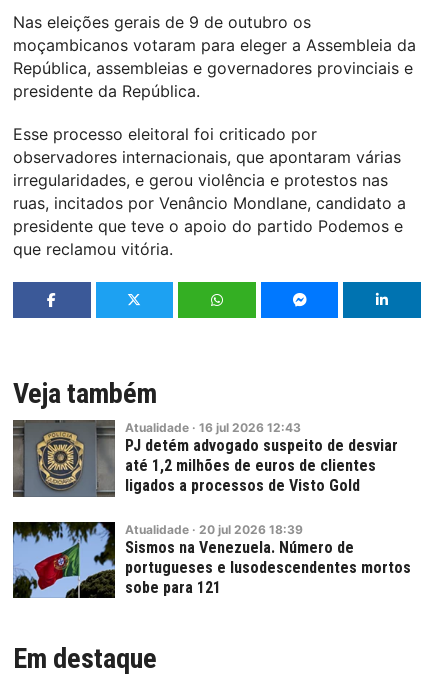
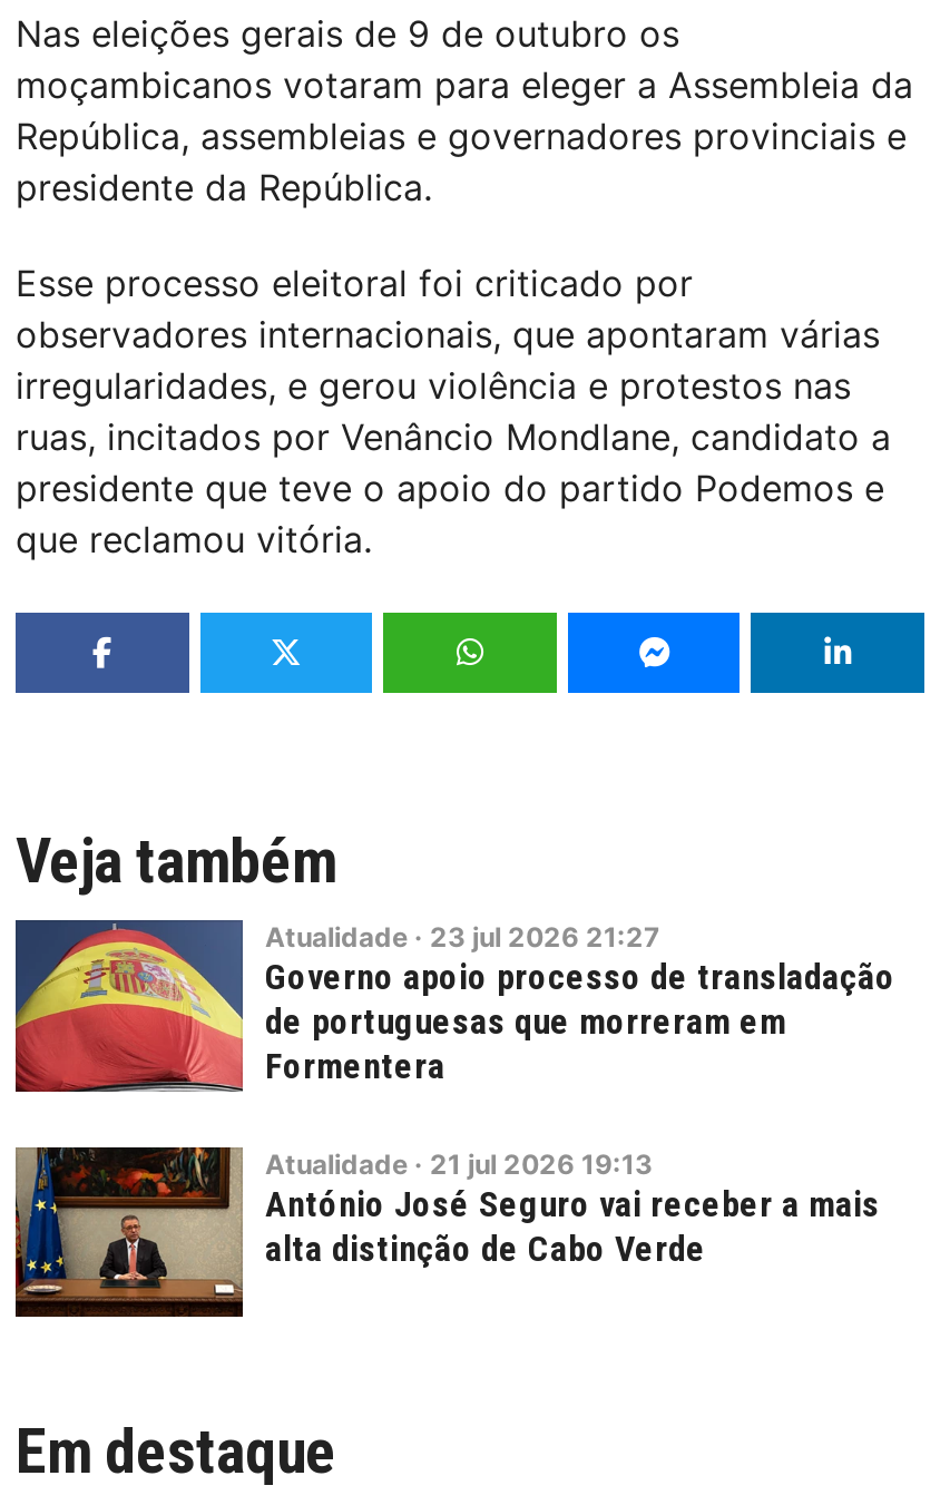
[13,420,398,497] [image] | Atualidade · 16 jul 2026 12:43 | PJ detém advogado suspeito de desviar | até 1,2 milhões de euros de clientes | ligados a processos de Visto Gold -> [16,920,895,1092] [image] | Atualidade · 23 jul 2026 21:27 | Governo apoio processo de transladação | de portuguesas que morreram em | Formentera
[12,522,411,599] [image] | Atualidade · 20 jul 2026 18:39 | Sismos na Venezuela. Número de | portugueses e lusodescendentes mortos | sobe para 121 -> [13,1145,880,1319] [image] | Atualidade · 21 jul 2026 19:13 | António José Seguro vai receber a mais | alta distinção de Cabo Verde

